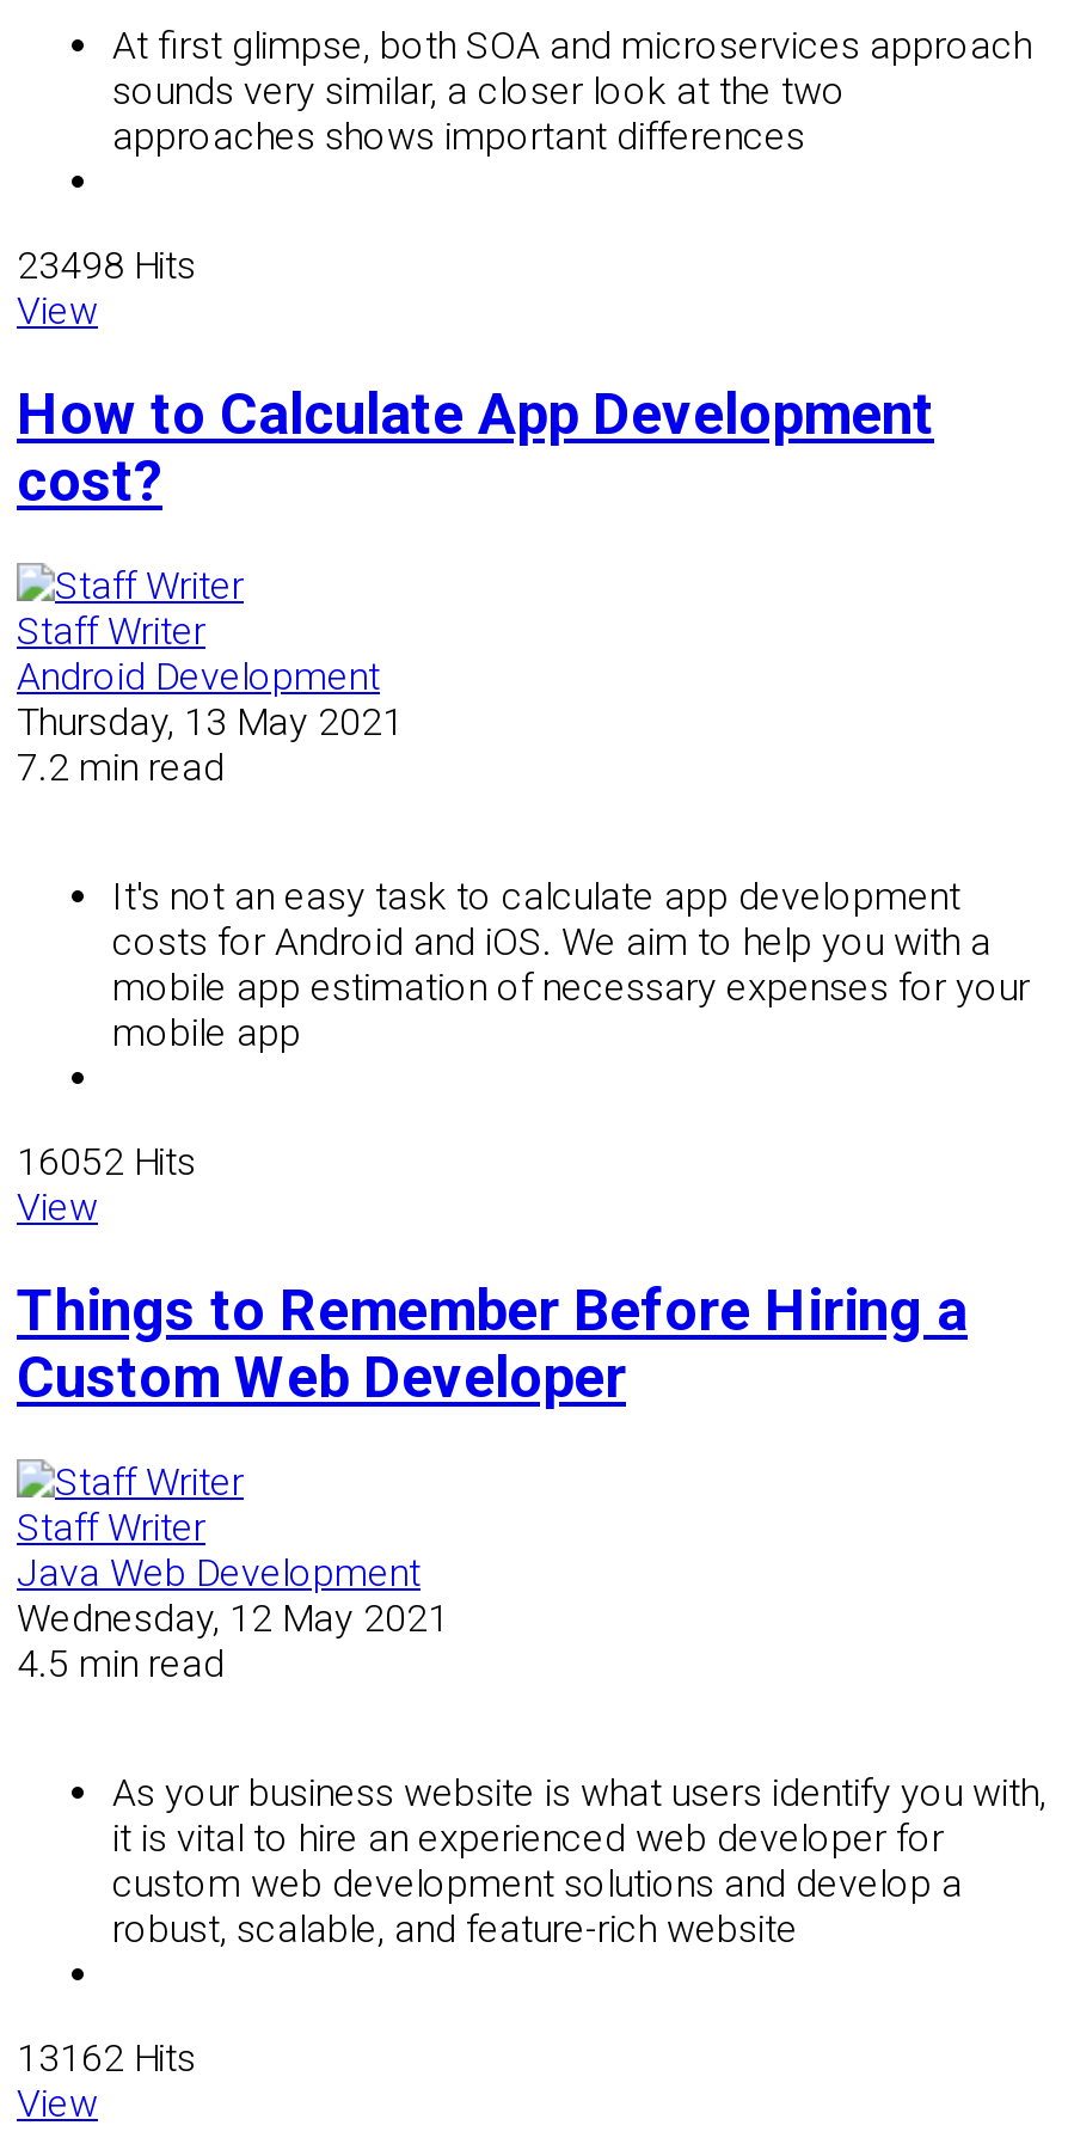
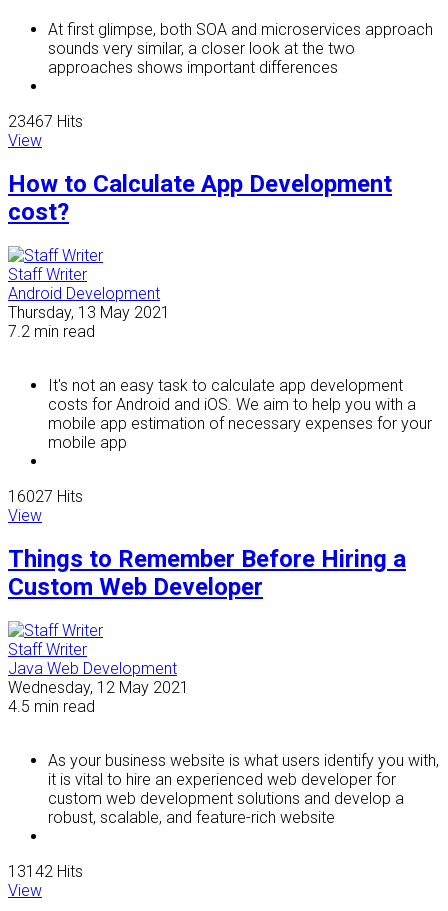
[17,243,196,289] 23498 Hits -> [8,112,83,131] 23467 Hits
[17,1139,196,1185] 16052 Hits -> [8,487,83,506] 16027 Hits
[17,2035,196,2080] 13162 Hits -> [8,862,83,881] 13142 Hits

